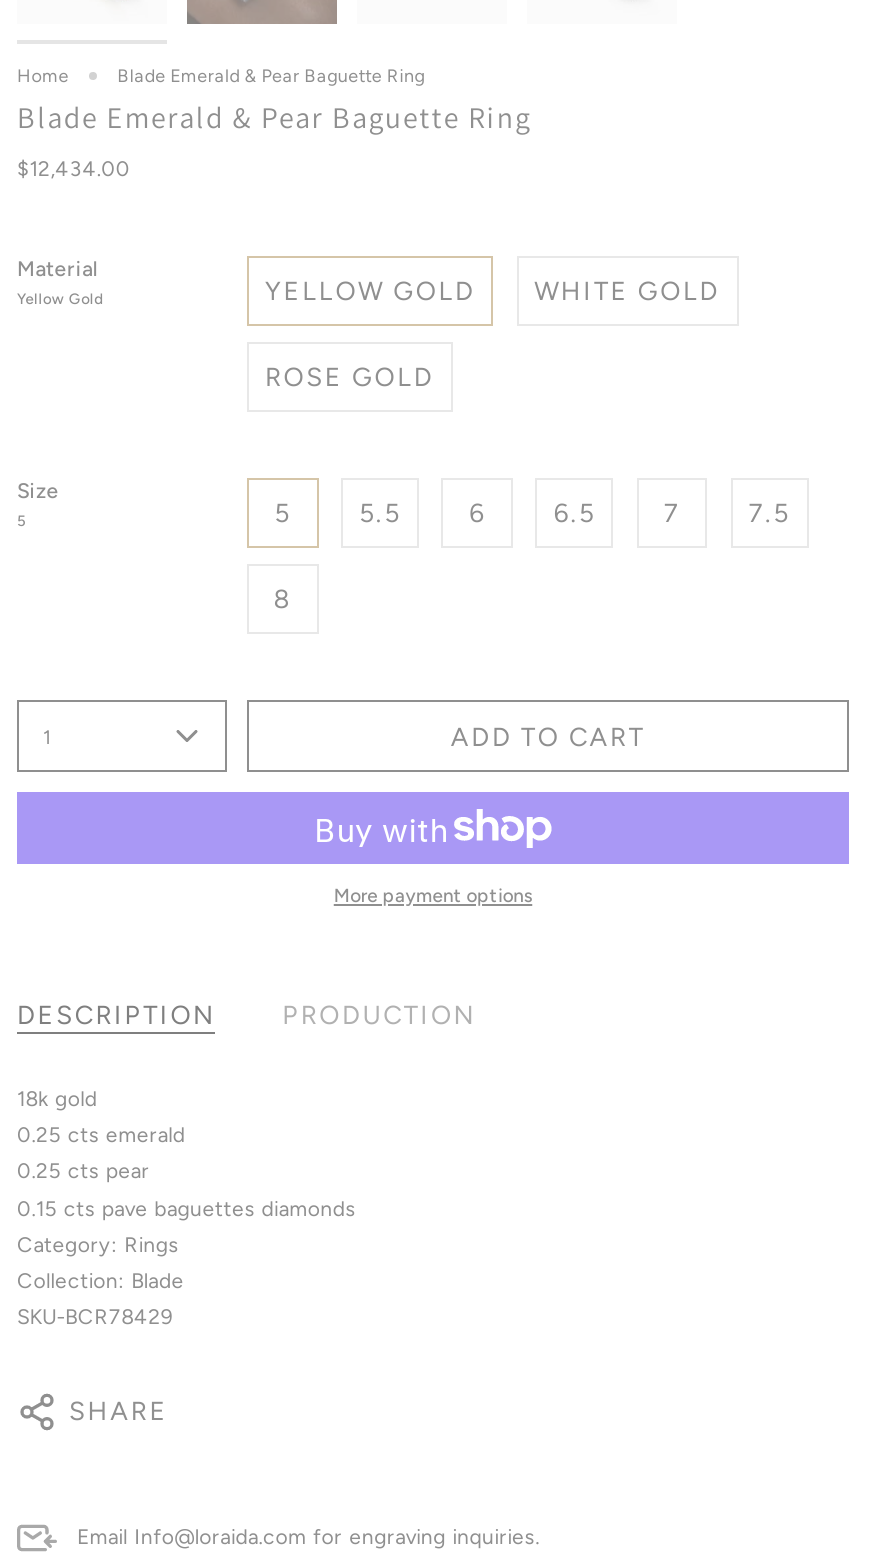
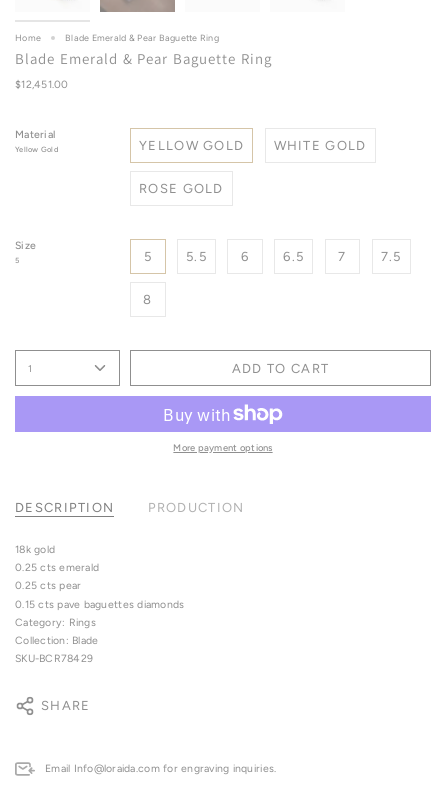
[17,157,130,183] $12,434.00 -> [15,78,69,91] $12,451.00

